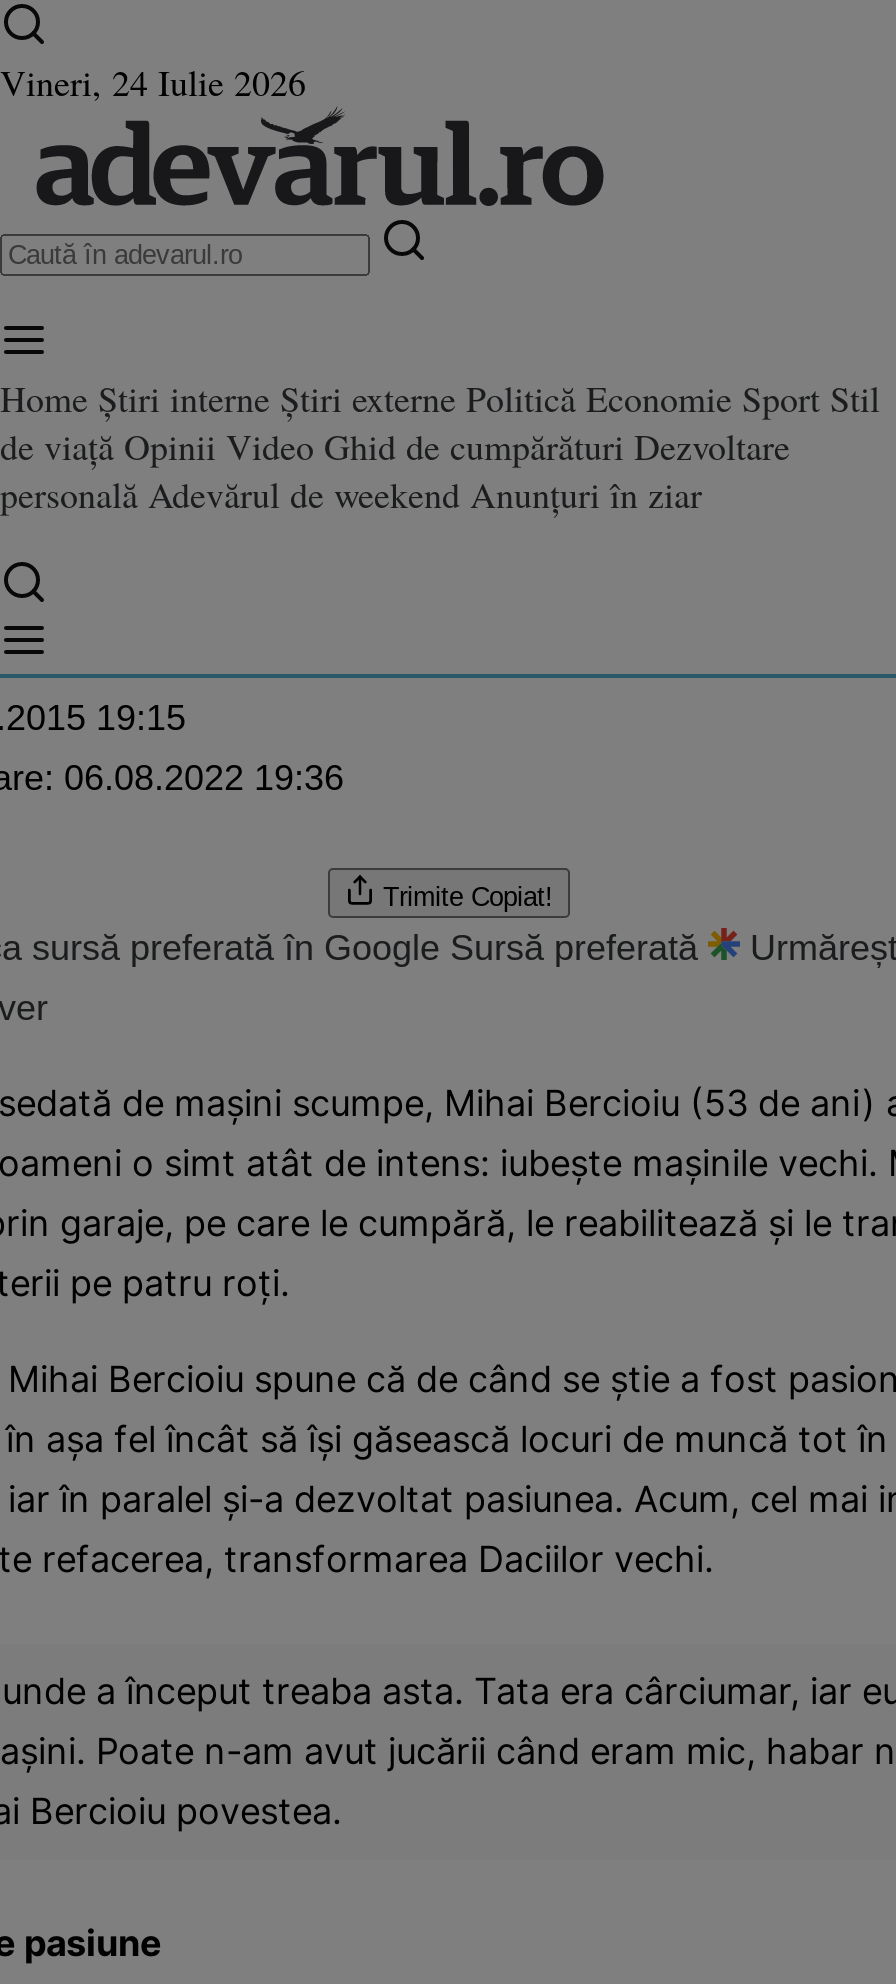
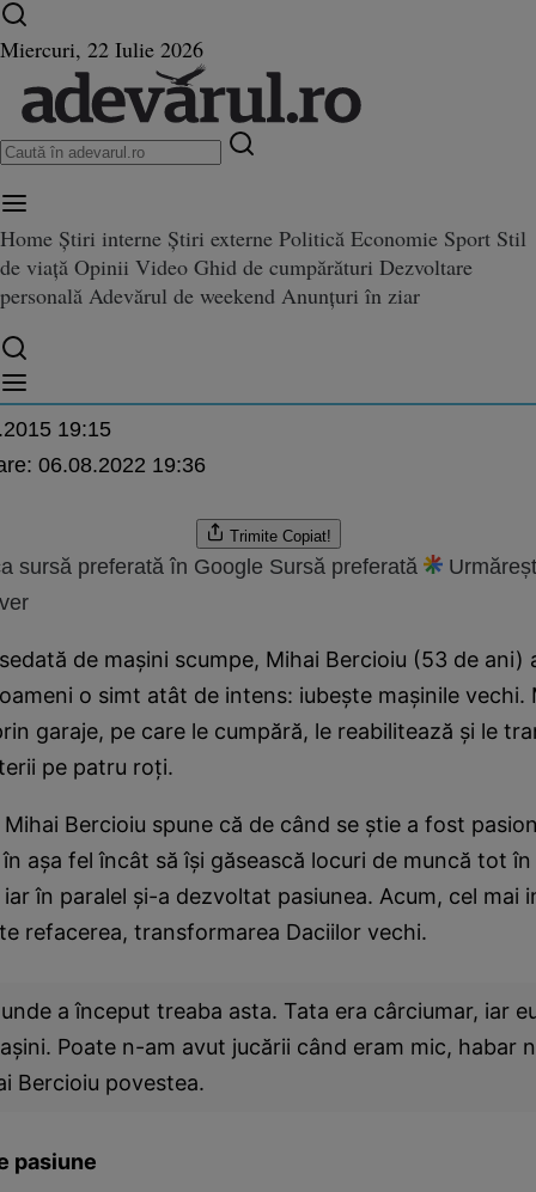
[0,58,306,106] Vineri, 24 Iulie 2026 -> [0,35,203,63] Miercuri, 22 Iulie 2026

